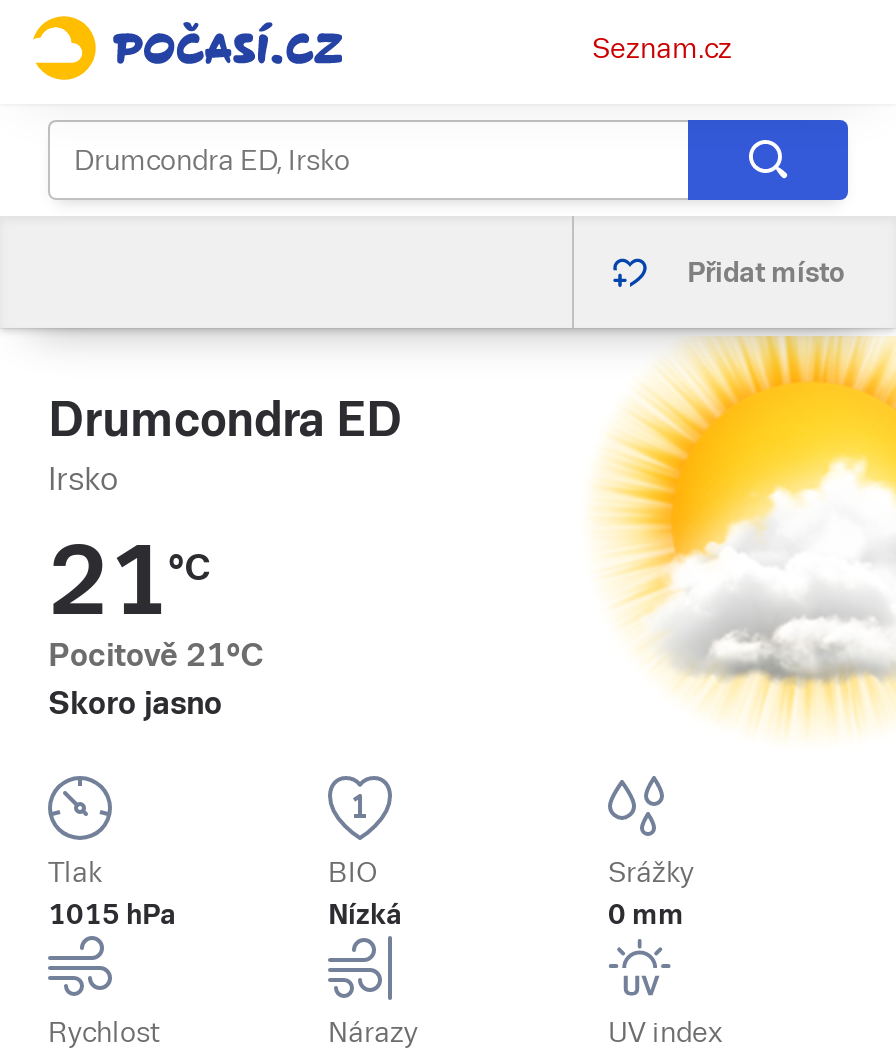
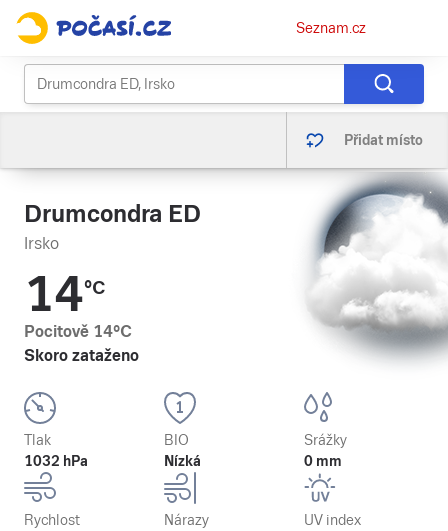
[594,336,890,730] [image] -> [298,173,445,367] [image]
[48,526,210,636] 21°C -> [24,267,105,322] 14°C
[48,636,264,674] Pocitově 21°C -> [24,322,132,341] Pocitově 14°C
[48,684,222,722] Skoro jasno -> [24,346,139,365] Skoro zataženo
[48,898,176,930] 1015 hPa -> [24,453,88,469] 1032 hPa

